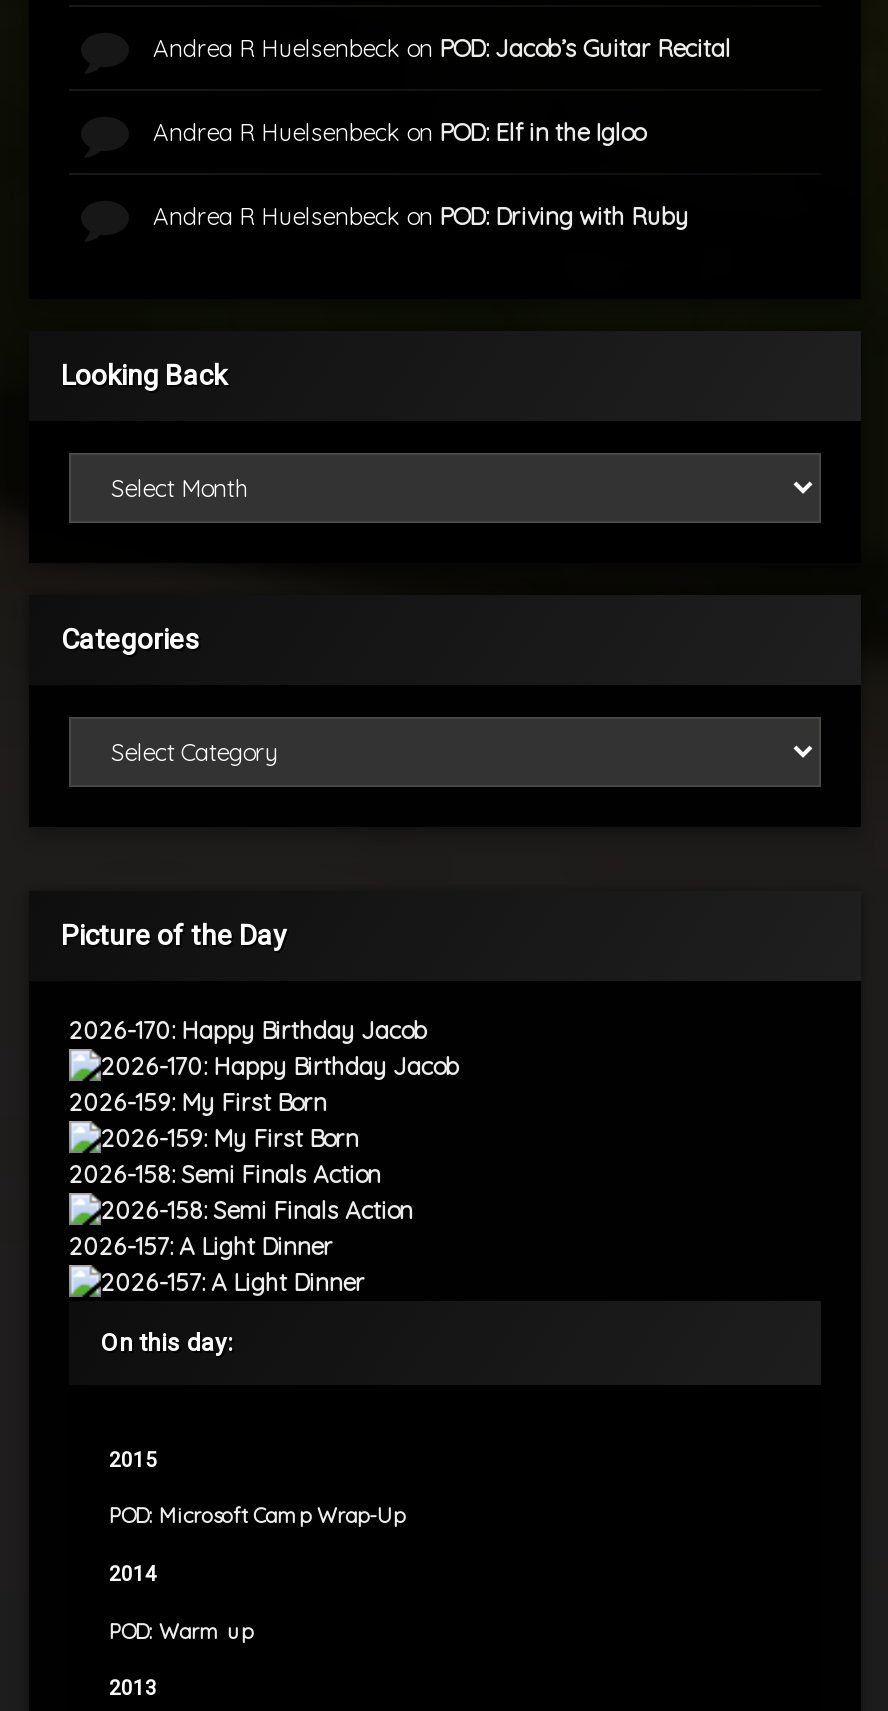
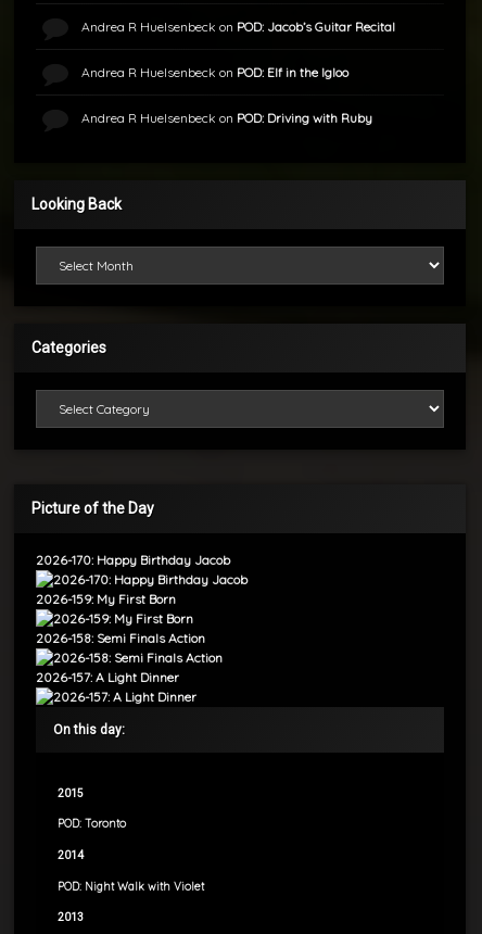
[109,1503,405,1529] POD: Microsoft Camp Wrap-Up -> [58,817,126,831] POD: Toronto
[109,1618,253,1644] POD: Warm up -> [58,879,204,893] POD: Night Walk with Violet

